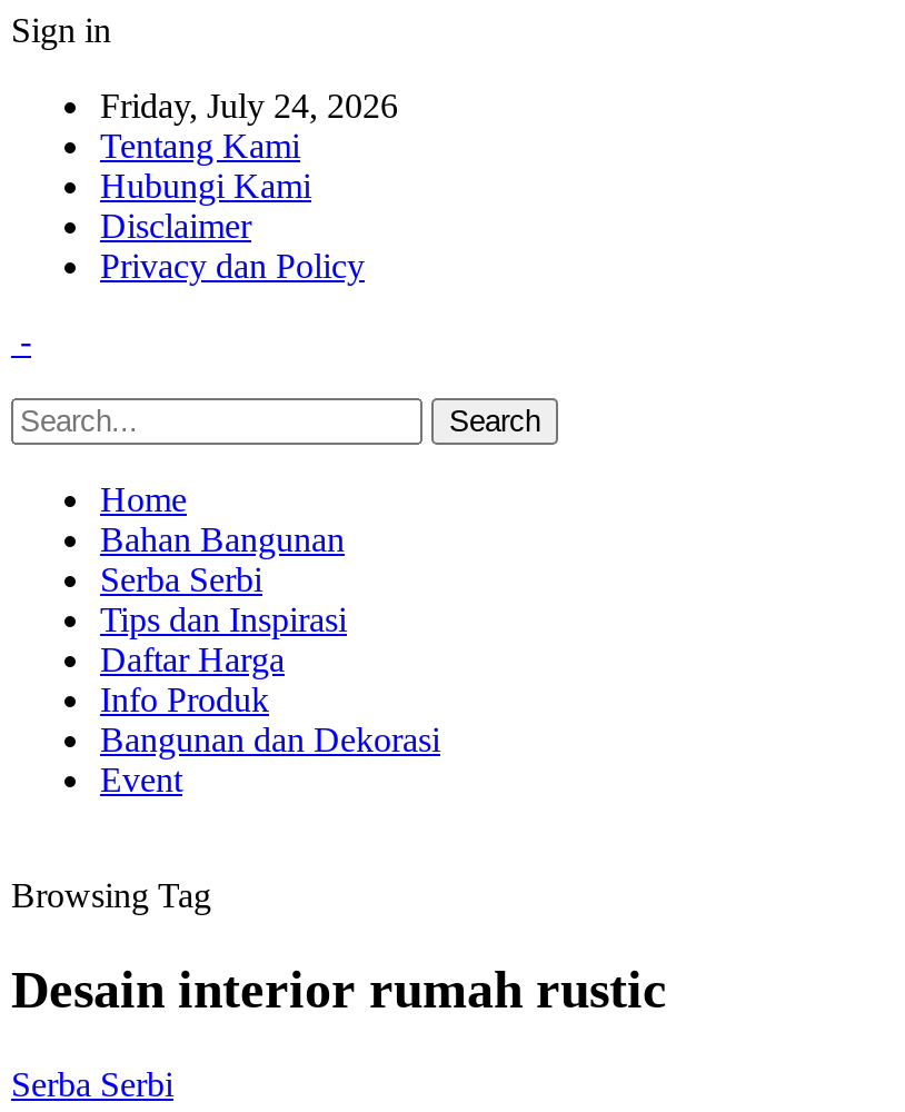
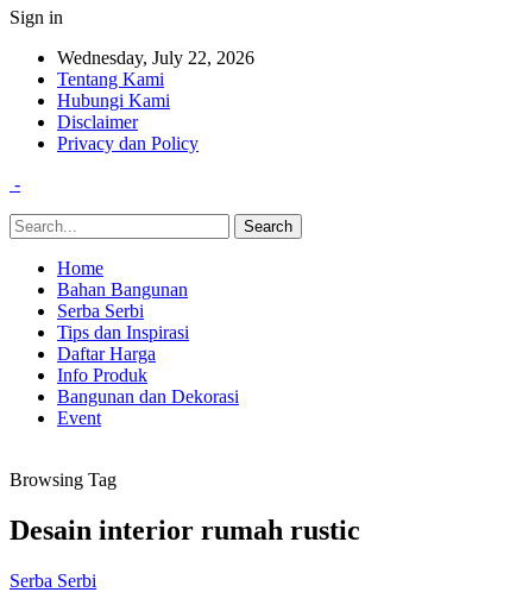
[100,87,398,125] Friday, July 24, 2026 -> [57,48,254,68] Wednesday, July 22, 2026

